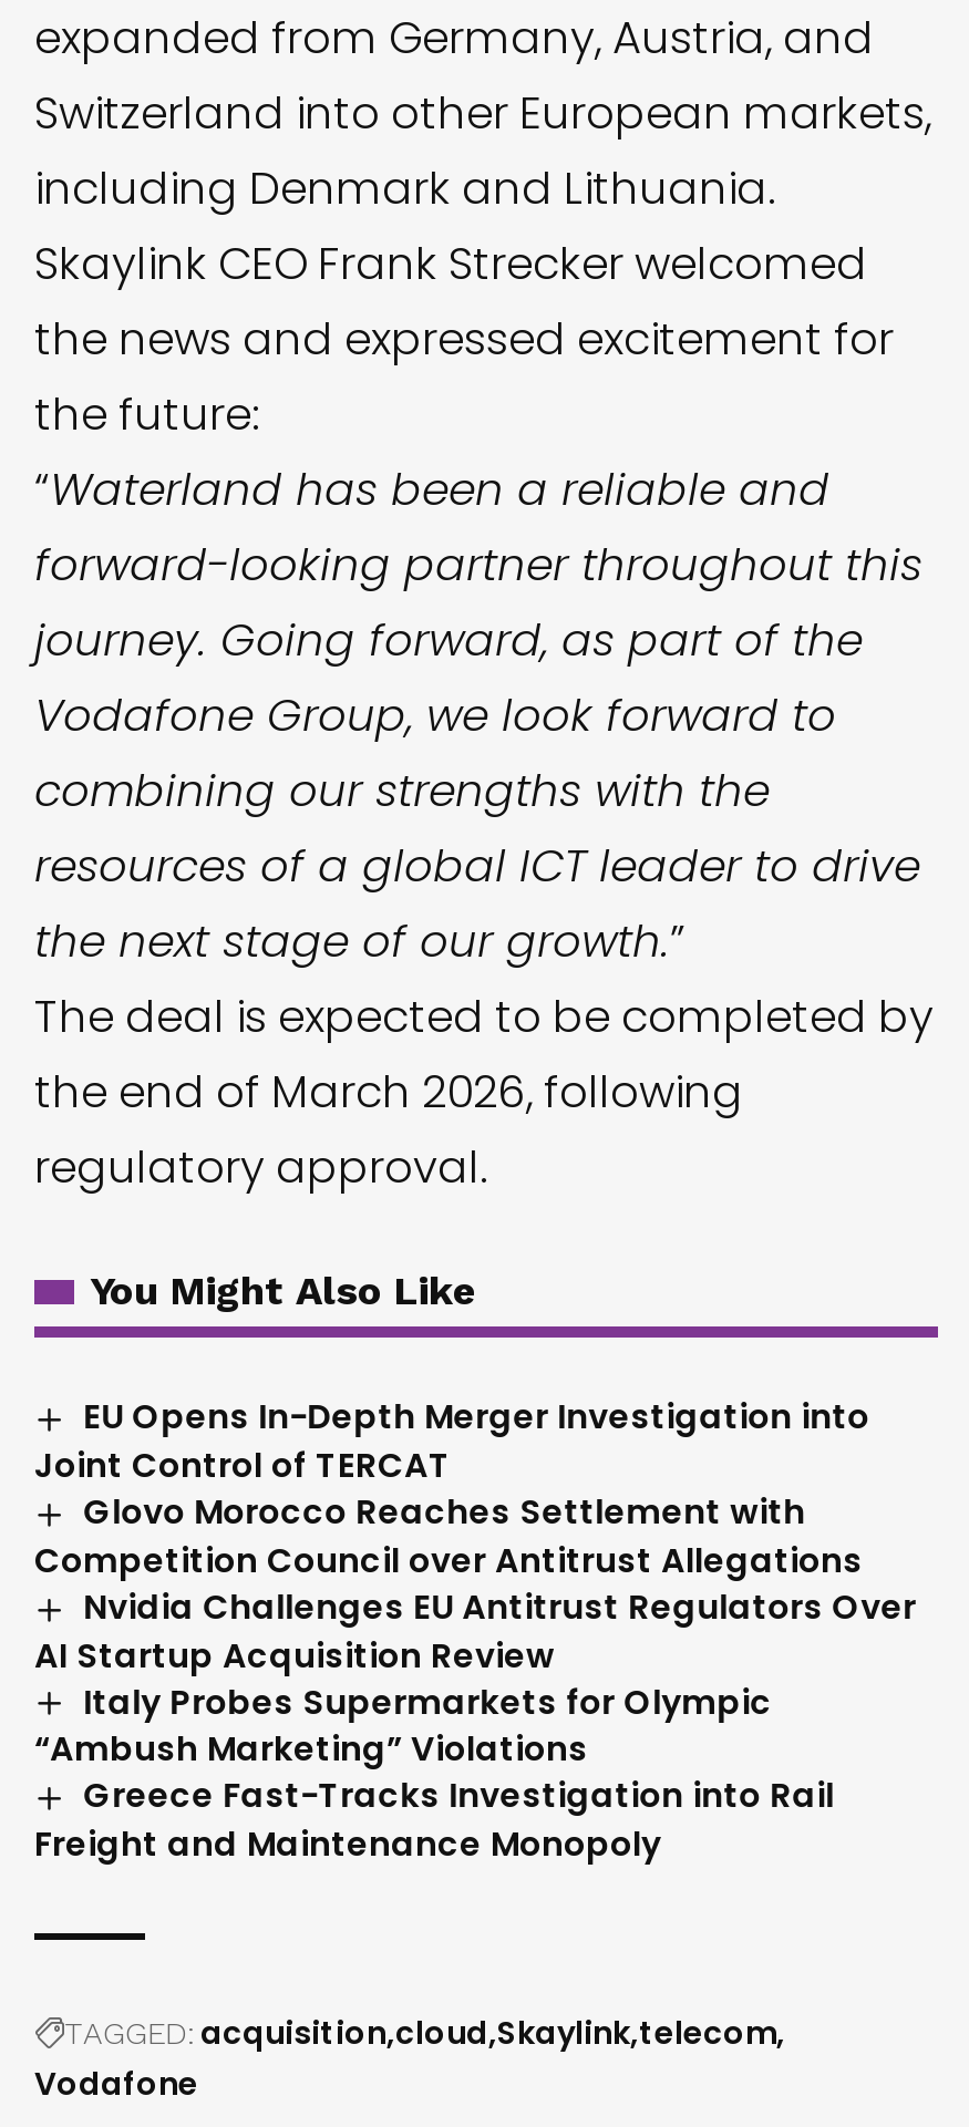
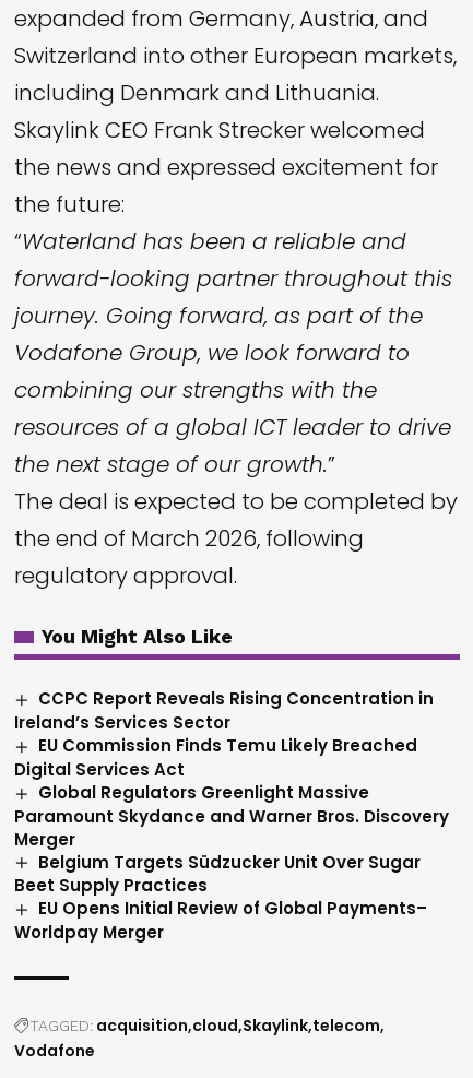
[34,1393,916,1867] EU Opens In-Depth Merger Investigation into | Joint Control of TERCAT | Glovo Morocco Reaches Settlement with | Competition Council over Antitrust Allegations | Nvidia Challenges EU Antitrust Regulators Over | AI Startup Acquisition Review | Italy Probes Supermarkets for Olympic | “Ambush Marketing” Violations | Greece Fast-Tracks Investigation into Rail | Freight and Maintenance Monopoly -> [14,687,449,944] CCPC Report Reveals Rising Concentration in | Ireland’s Services Sector | EU Commission Finds Temu Likely Breached | Digital Services Act | Global Regulators Greenlight Massive | Paramount Skydance and Warner Bros. Discovery | Merger | Belgium Targets Südzucker Unit Over Sugar | Beet Supply Practices | EU Opens Initial Review of Global Payments– | Worldpay Merger

